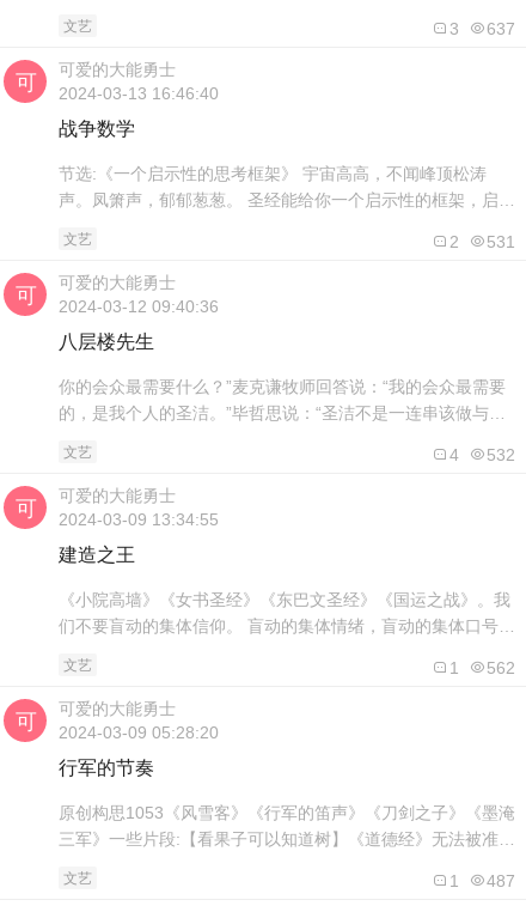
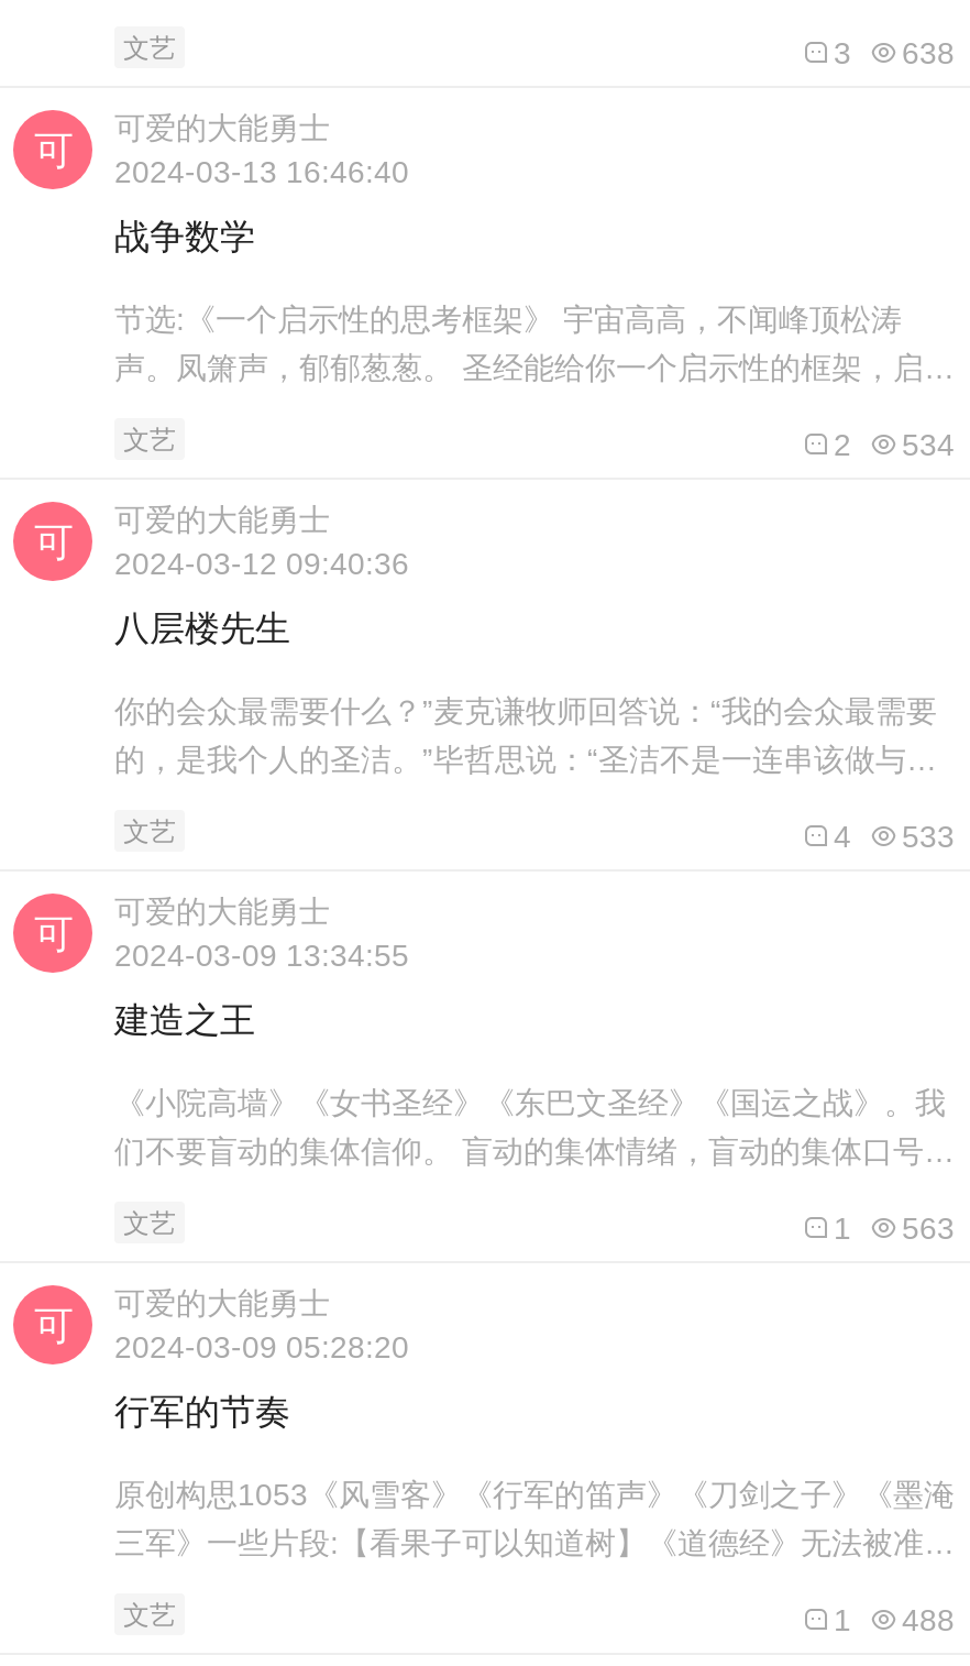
[449,19,515,38] 3 637 -> [834,35,955,70] 3 638
[449,232,515,251] 2 531 -> [834,427,955,462] 2 534
[449,445,515,464] 4 532 -> [834,819,955,854] 4 533
[449,658,515,677] 1 562 -> [834,1210,955,1246] 1 563
[449,871,515,890] 1 487 -> [834,1602,955,1637] 1 488

